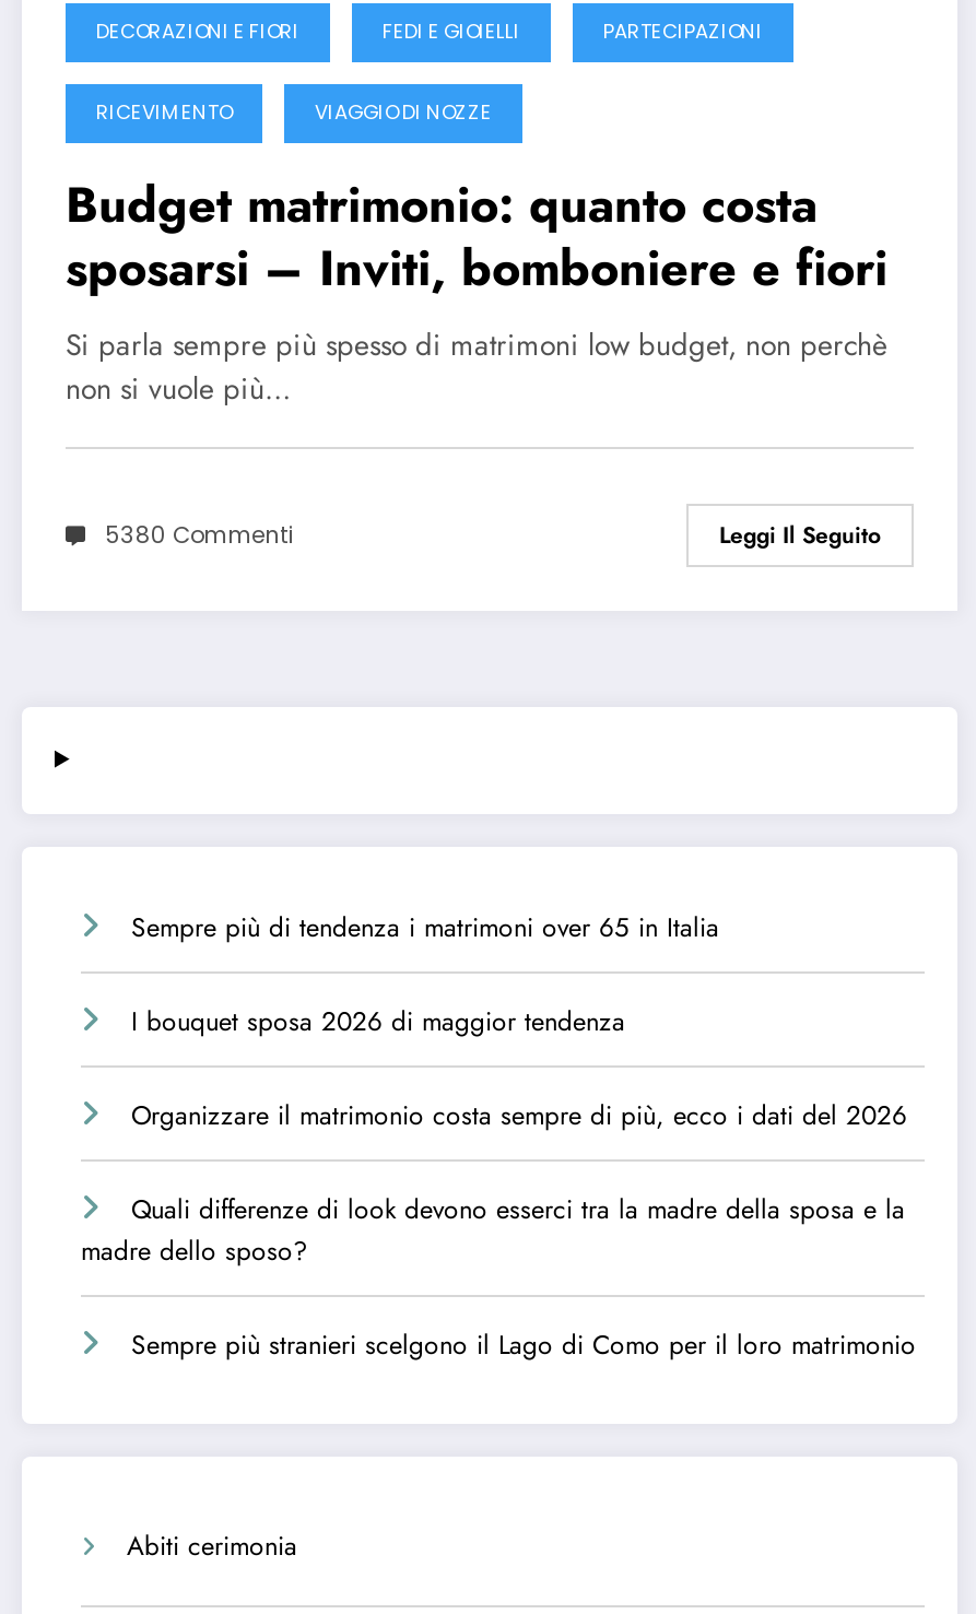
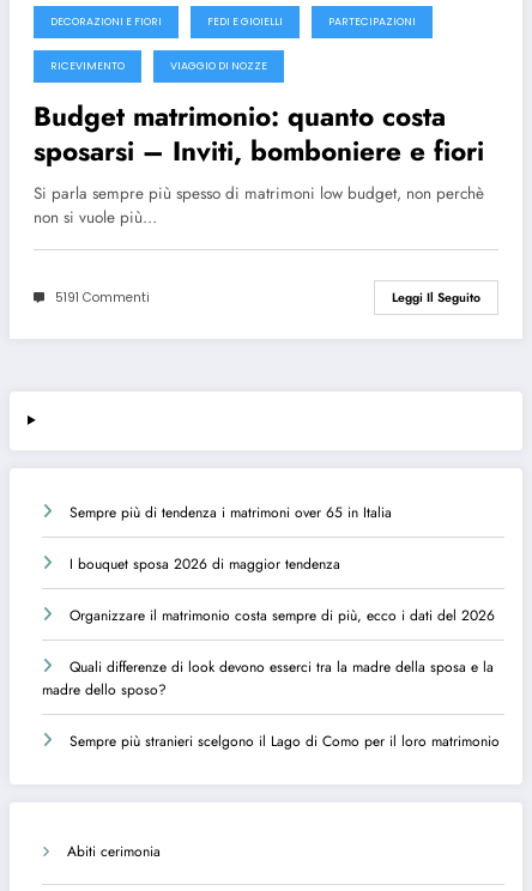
[105,519,295,551] 5380 Commenti -> [55,288,150,306] 5191 Commenti

